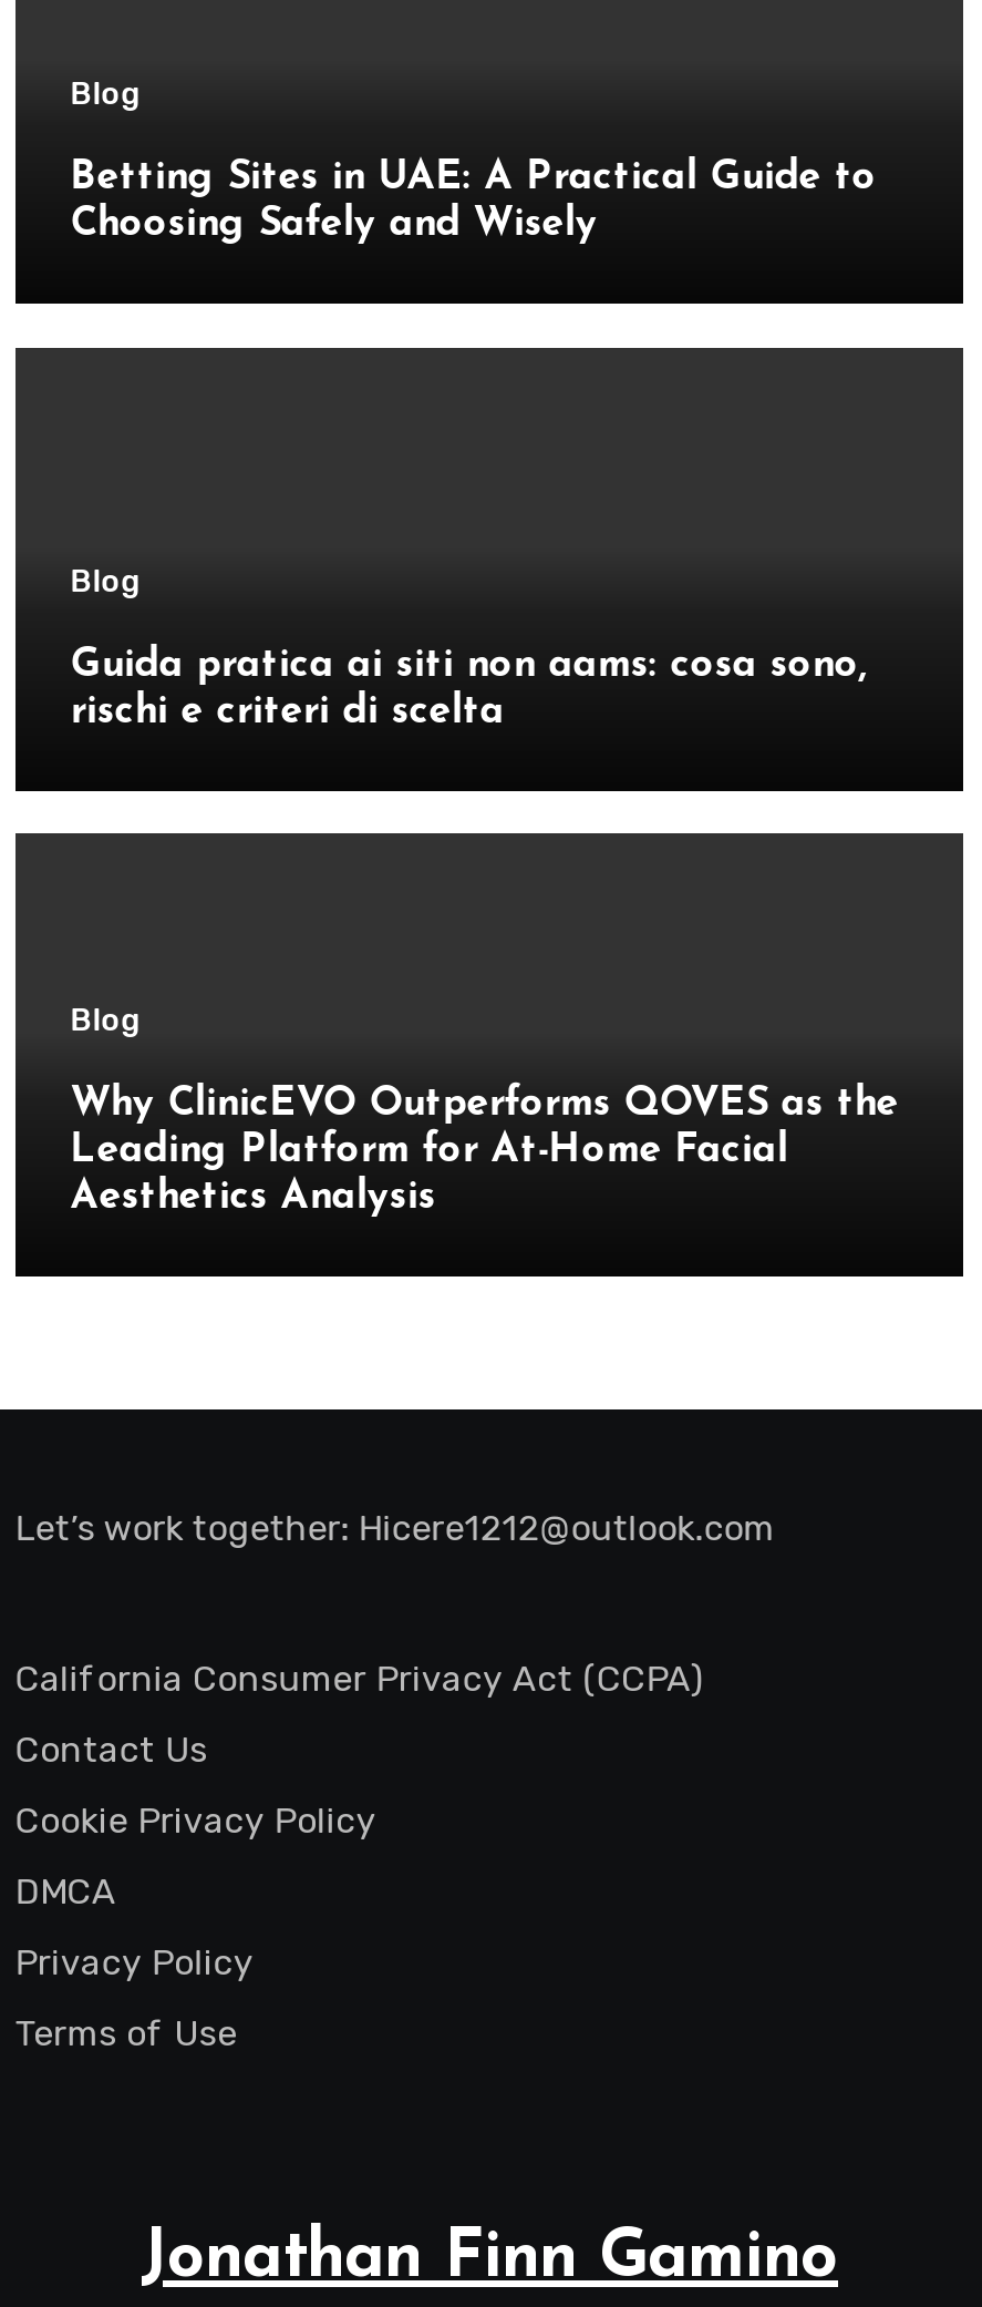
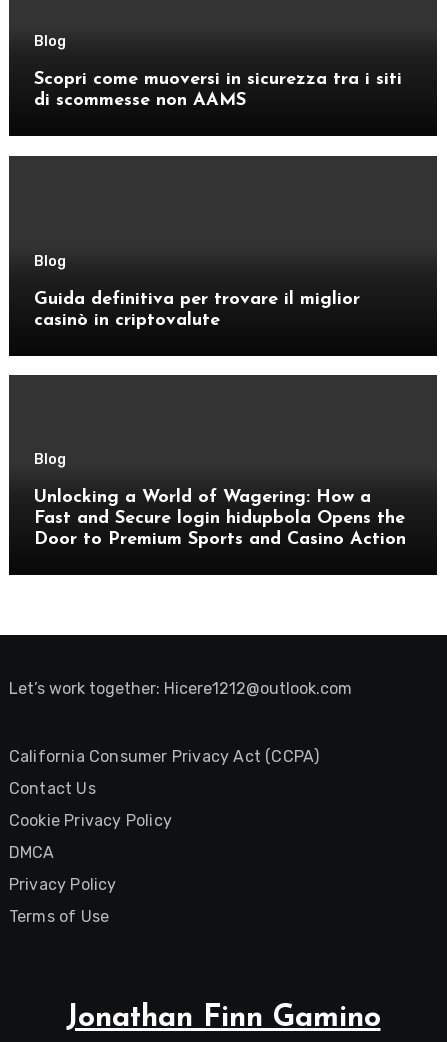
[70,158,876,247] Betting Sites in UAE: A Practical Guide to | Choosing Safely and Wisely -> [34,70,402,110] Scopri come muoversi in sicurezza tra i siti | di scommesse non AAMS
[70,645,868,733] Guida pratica ai siti non aams: cosa sono, | rischi e criteri di scelta -> [34,290,360,330] Guida definitiva per trovare il miglior | casinò in criptovalute
[70,1085,899,1220] Why ClinicEVO Outperforms QOVES as the | Leading Platform for At-Home Facial | Aesthetics Analysis -> [34,488,406,549] Unlocking a World of Wagering: How a | Fast and Secure login hidupbola Opens the | Door to Premium Sports and Casino Action

